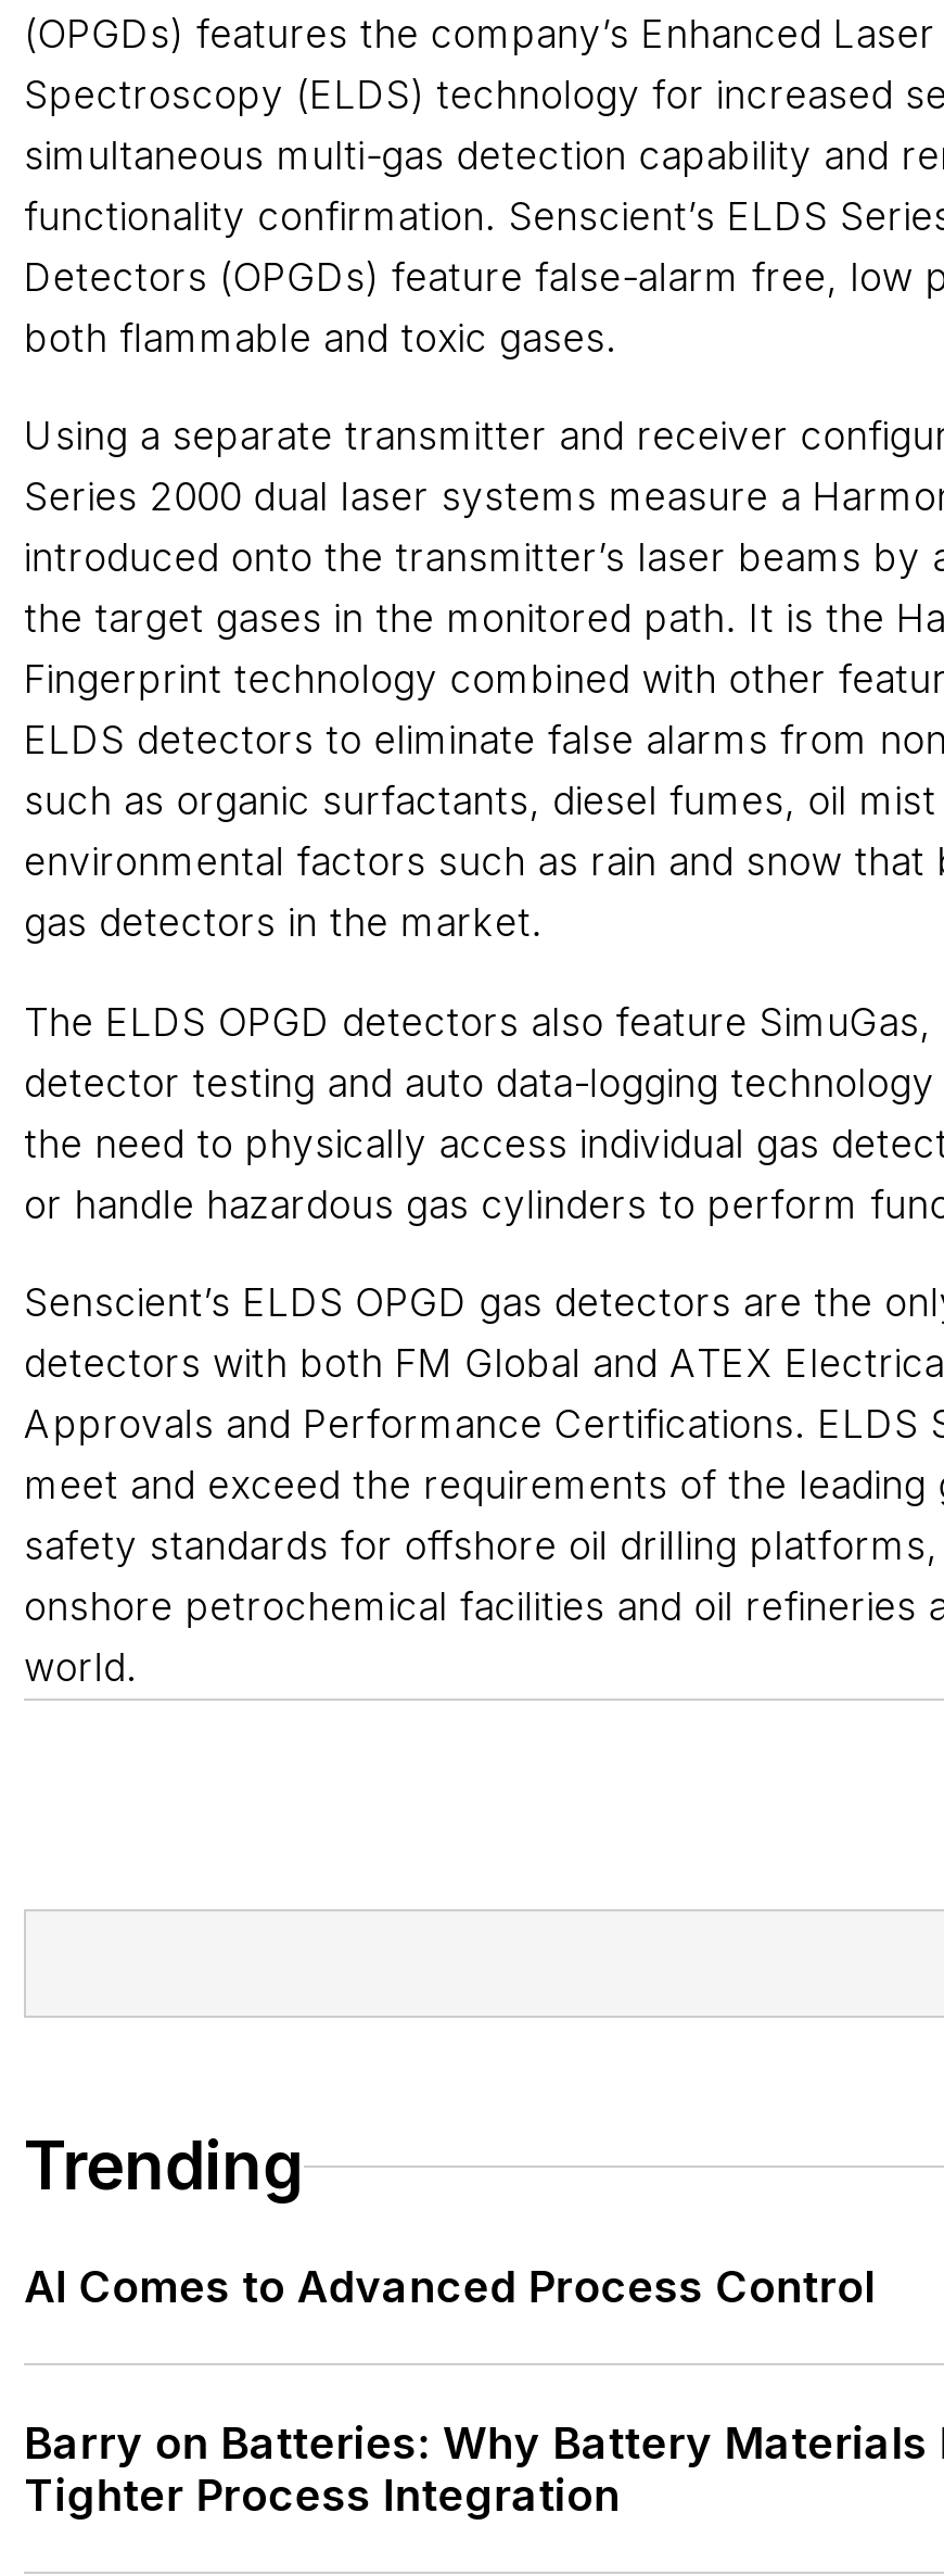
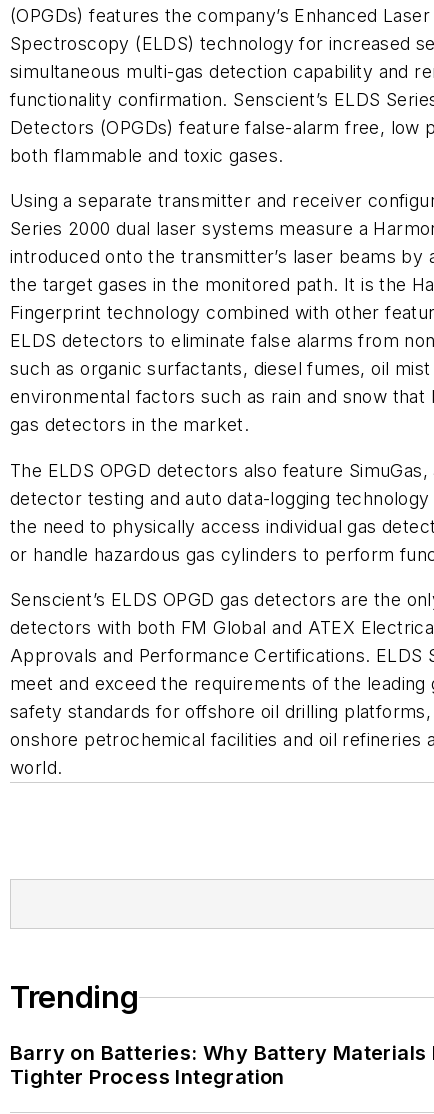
[24,2262,875,2314] AI Comes to Advanced Process Control -> none

